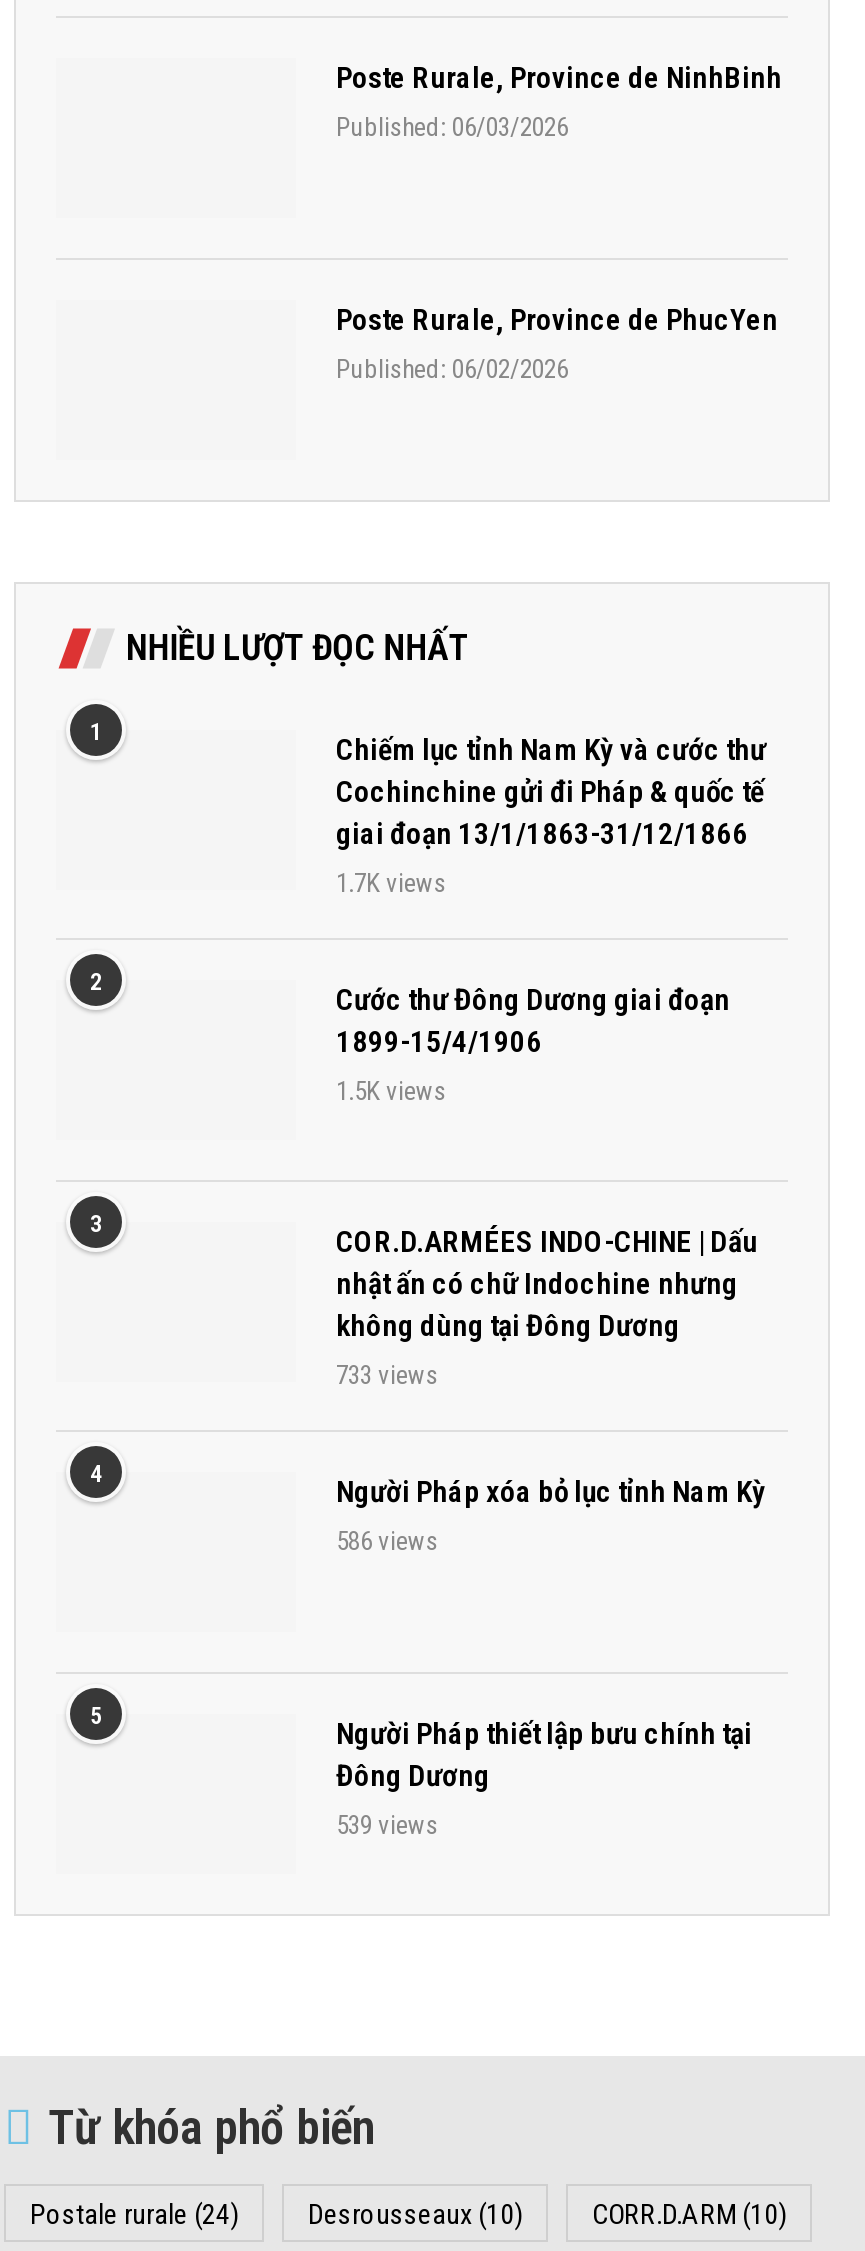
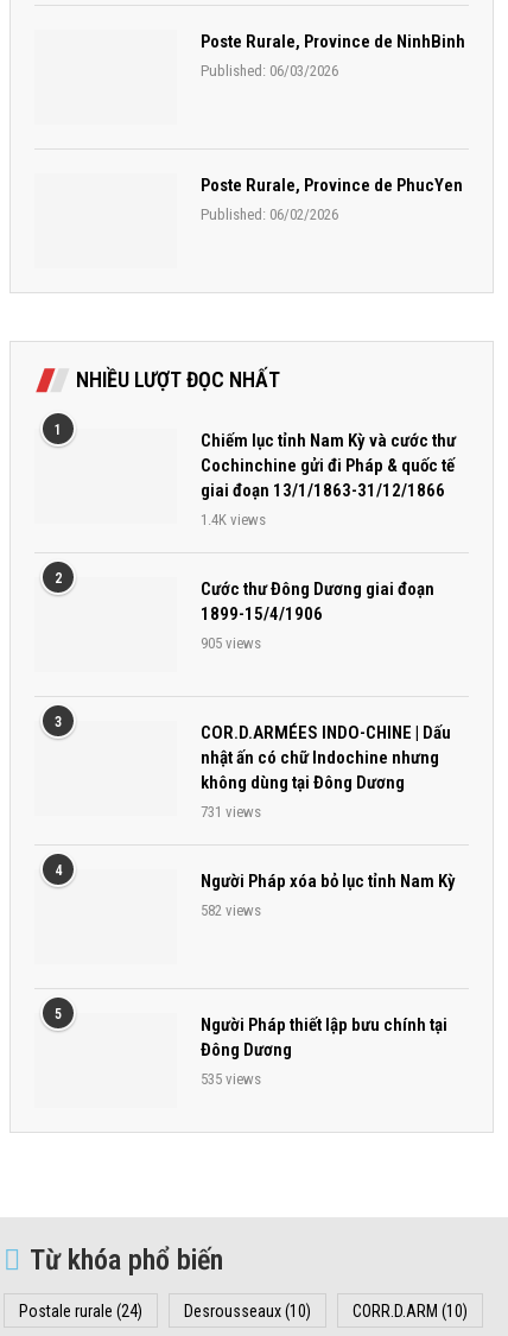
[336,868,446,898] 1.7K views -> [201,511,266,528] 1.4K views
[336,1076,446,1106] 1.5K views -> [201,634,261,652] 905 views
[336,1360,438,1390] 733 views -> [201,803,261,821] 731 views
[336,1526,438,1556] 586 views -> [201,901,261,919] 582 views
[336,1810,438,1840] 539 views -> [201,1070,261,1088] 535 views

